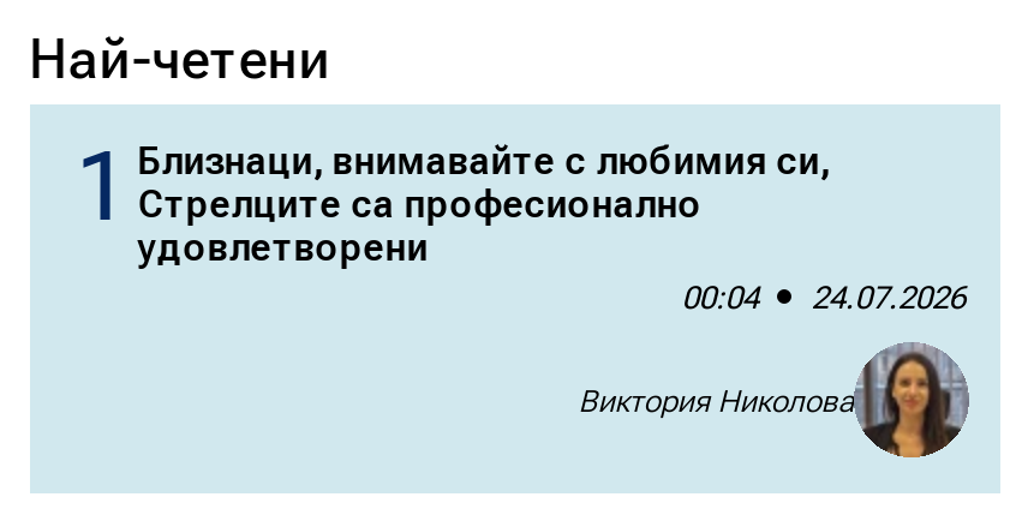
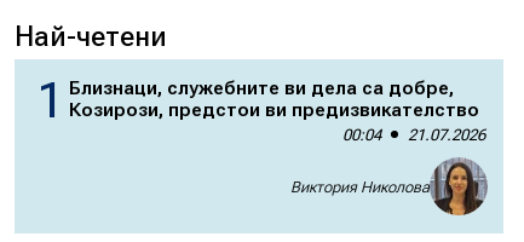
[138,140,829,270] Близнаци, внимавайте с любимия си, | Стрелците са професионално | удовлетворени -> [69,77,479,121] Близнаци, служебните ви дела са добре, | Козирози, предстои ви предизвикателство
[681,279,965,315] 00:04 24.07.2026 -> [343,126,486,144] 00:04 21.07.2026

